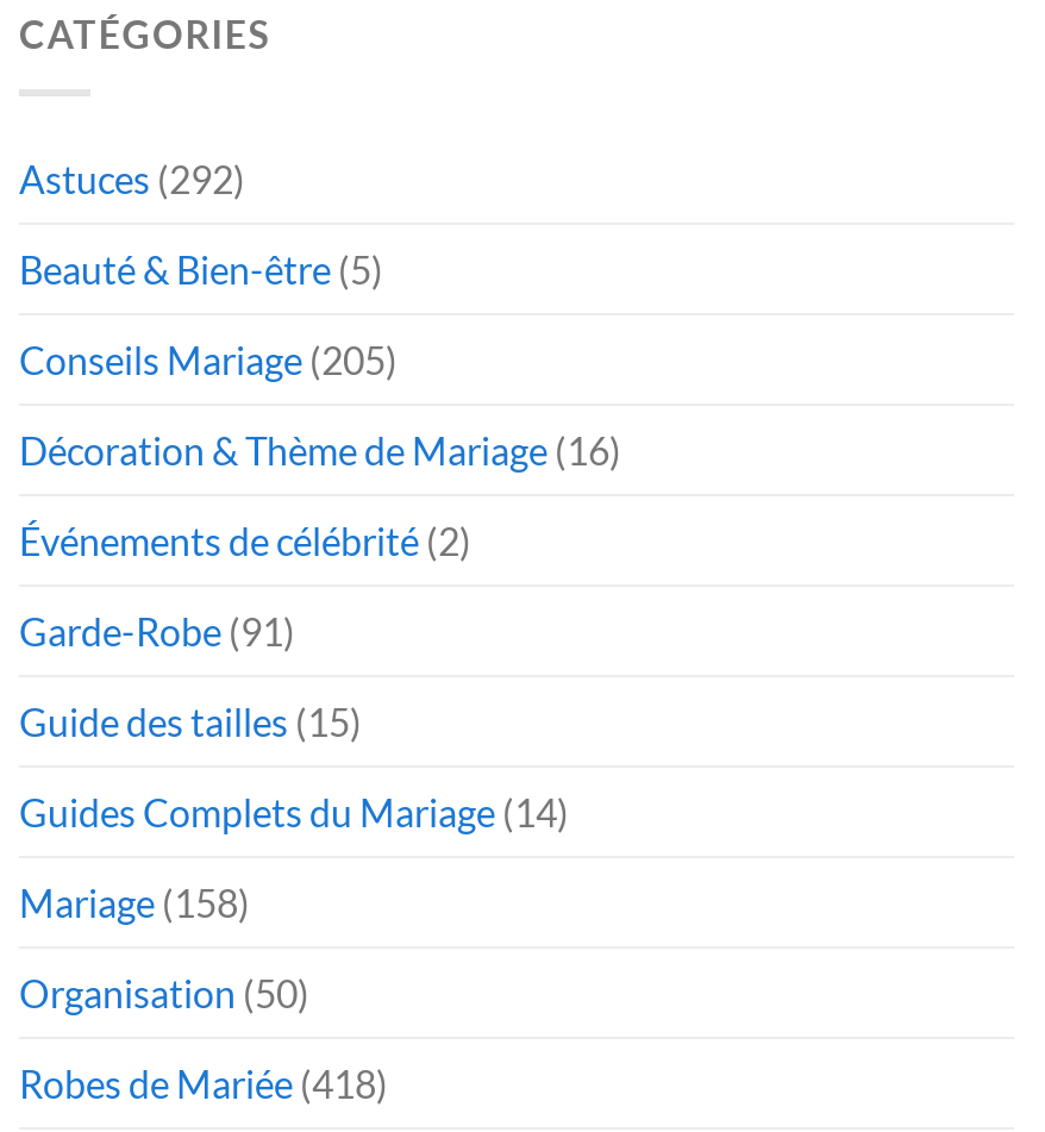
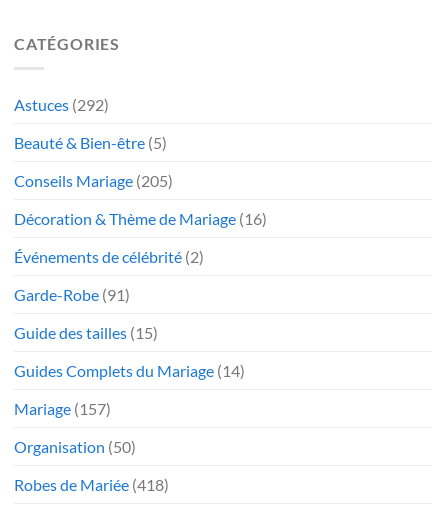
[19,879,250,924] Mariage (158) -> [14,399,111,418] Mariage (157)

